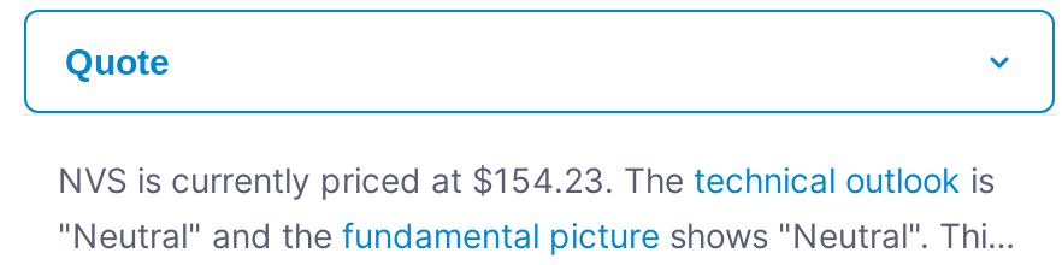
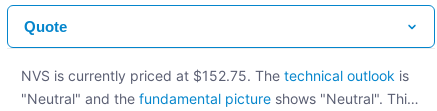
[58,159,995,200] NVS is currently priced at $154.23. The technical outlook is -> [21,67,409,84] NVS is currently priced at $152.75. The technical outlook is

